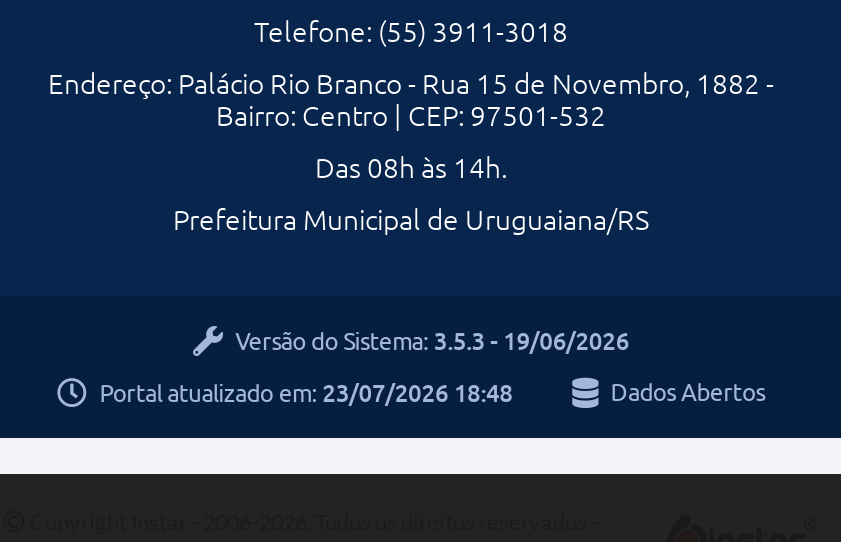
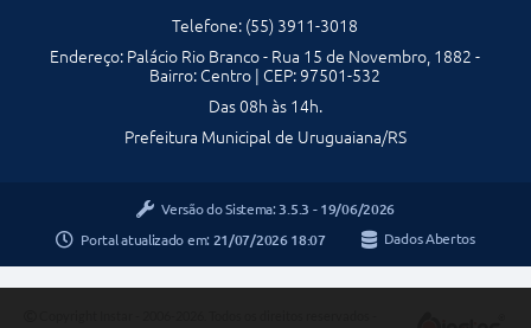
[99,379,513,405] Portal atualizado em: 23/07/2026 18:48 -> [81,232,326,247] Portal atualizado em: 21/07/2026 18:07

